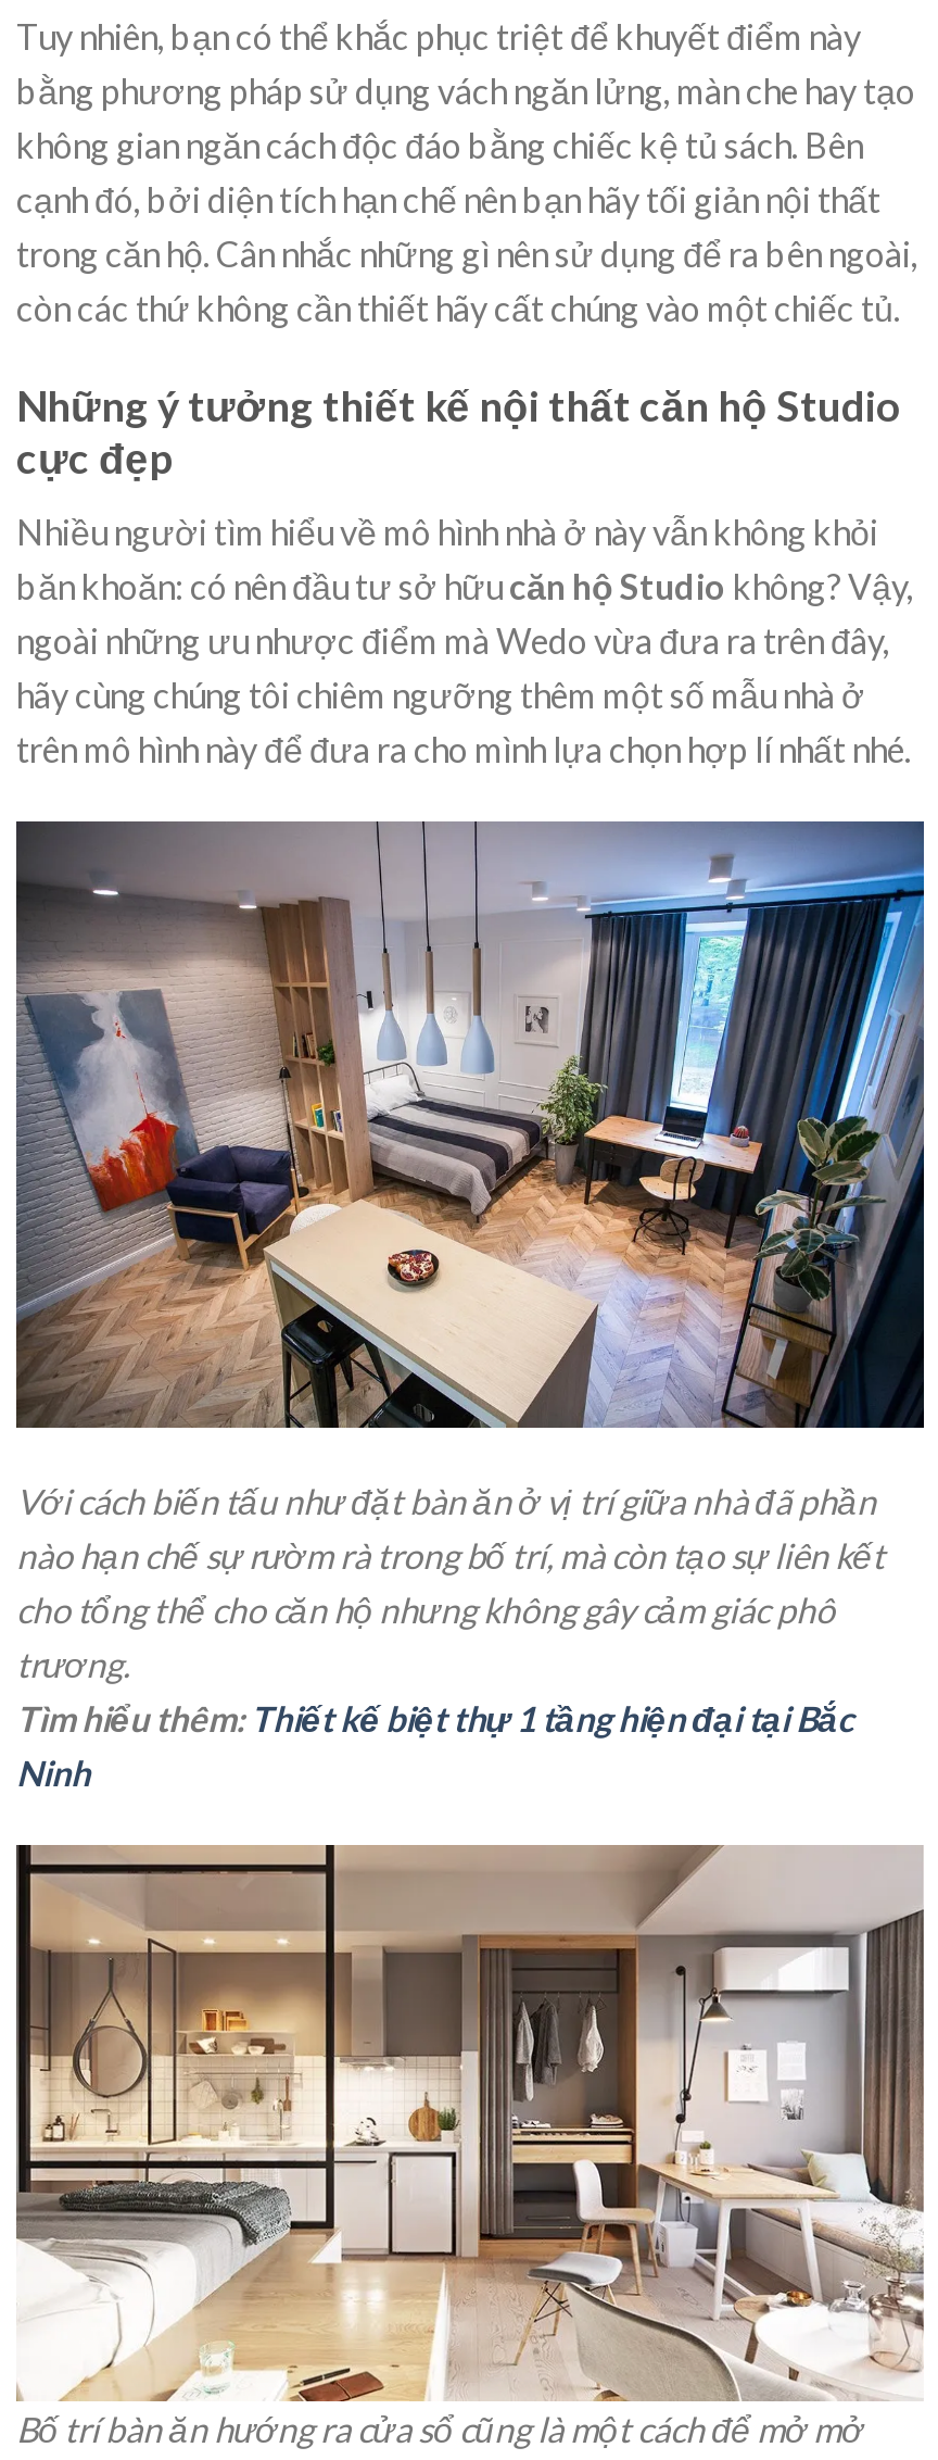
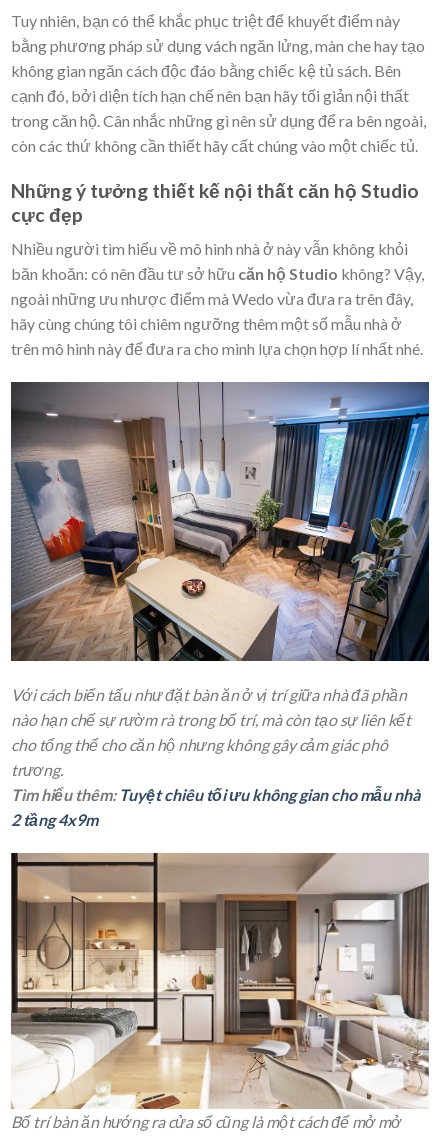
[16,1697,854,1792] Tìm hiểu thêm: Thiết kế biệt thự 1 tầng hiện đại tại Bắc | Ninh -> [11,785,420,829] Tìm hiểu thêm: Tuyệt chiêu tối ưu không gian cho mẫu nhà | 2 tầng 4x9m

